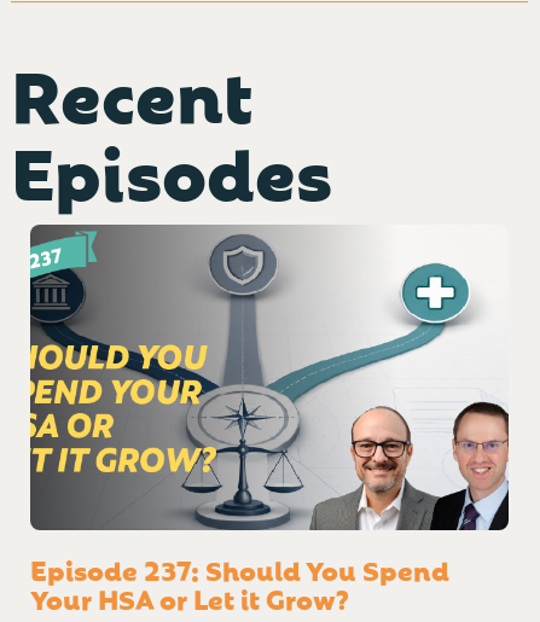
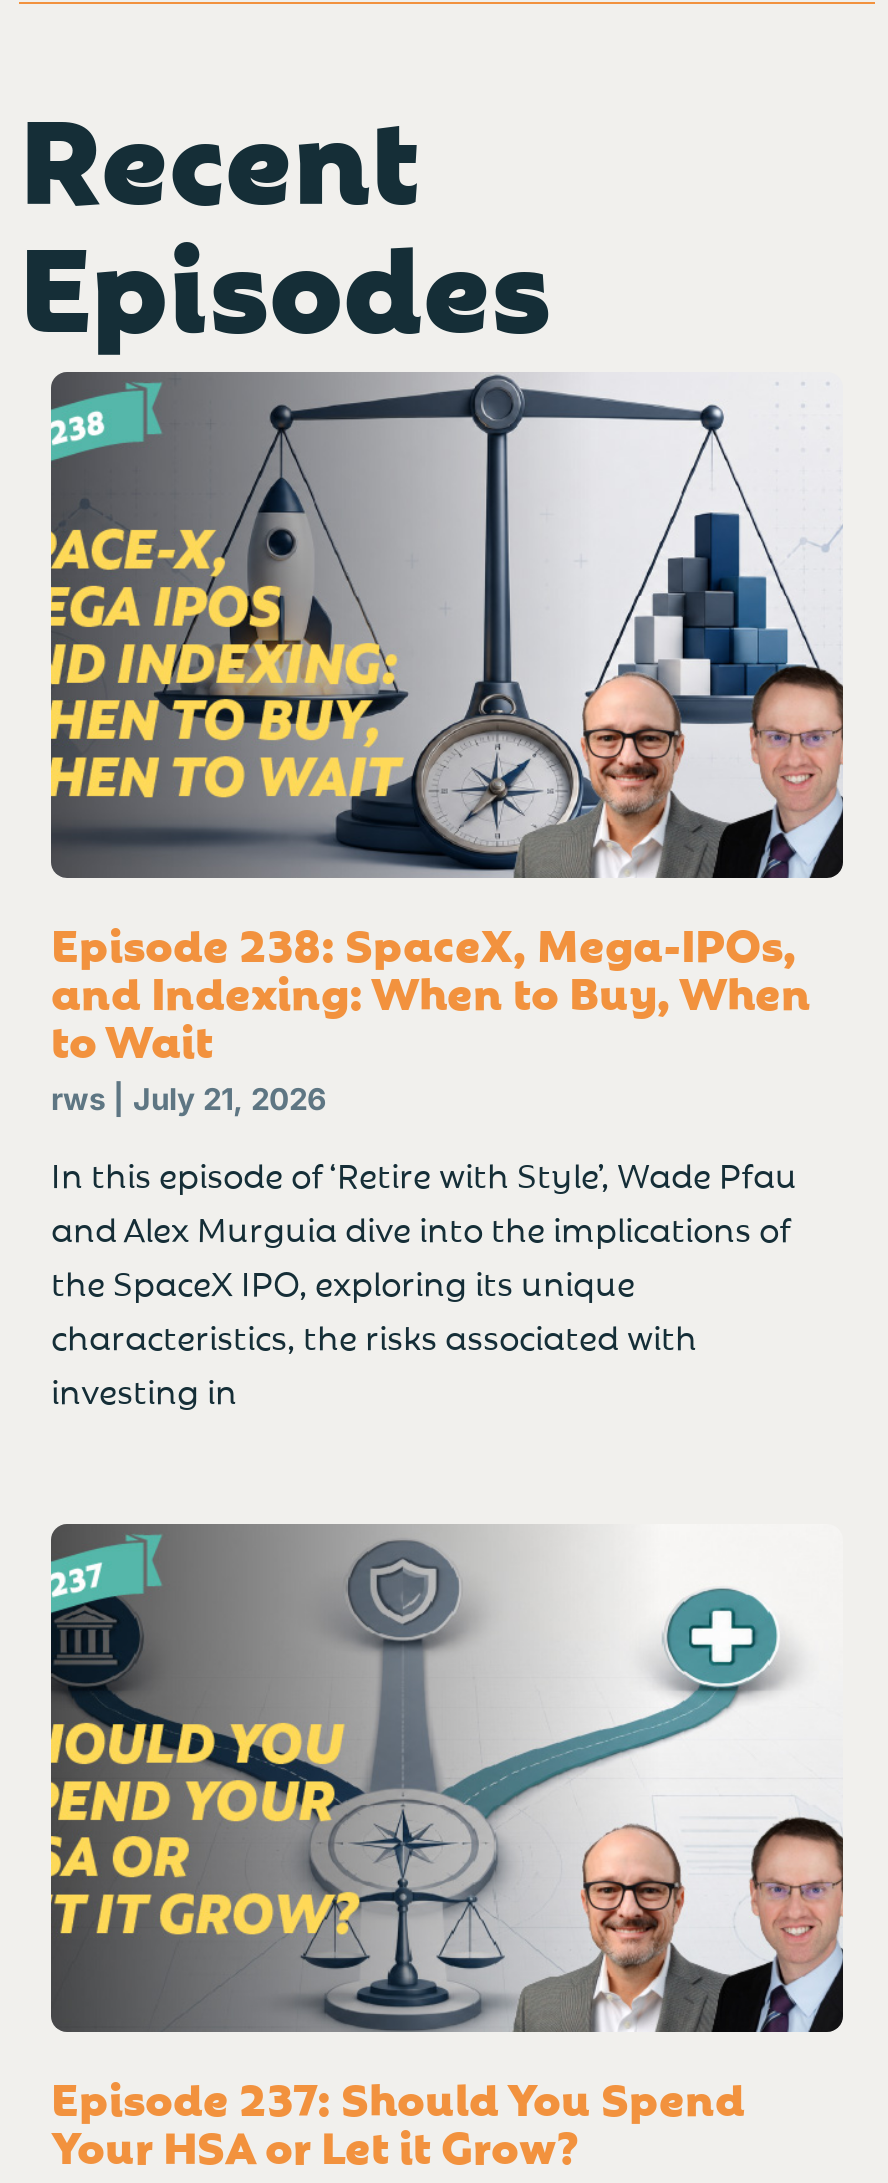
none -> [49,374,841,1413] [image] | Episode 238: SpaceX, Mega-IPOs, | and Indexing: When to Buy, When | to Wait | rws July 21, 2026 | In this episode of ‘Retire with Style’, Wade Pfau | and Alex Murguia dive into the implications of | the SpaceX IPO, exploring its unique | characteristics, the risks associated with | investing in

